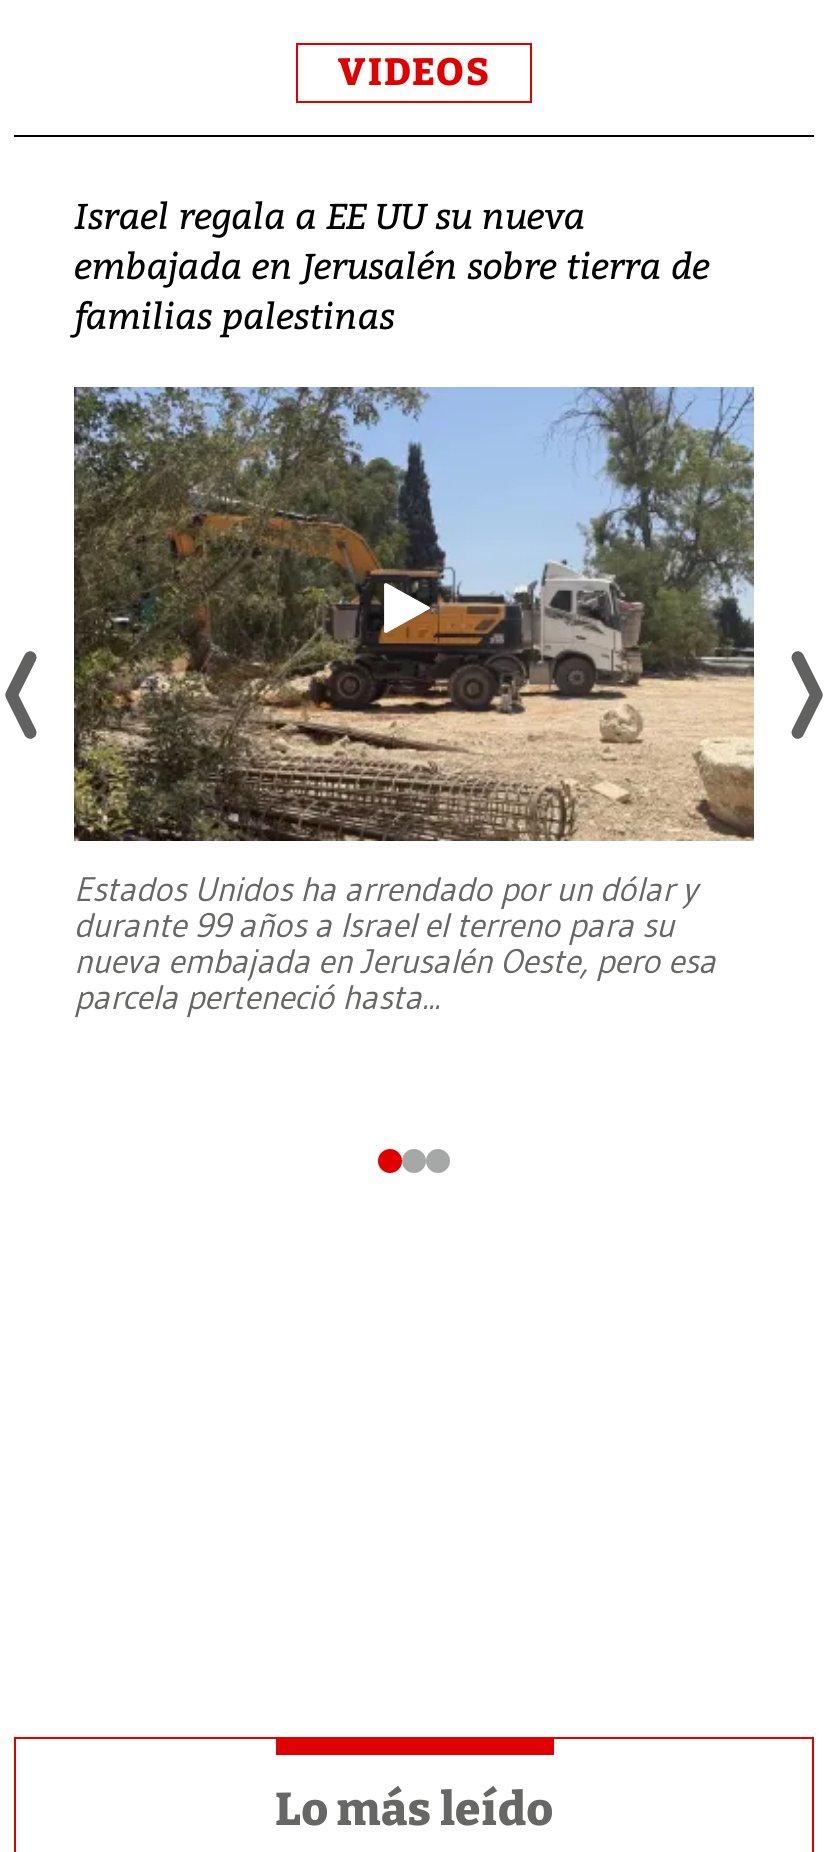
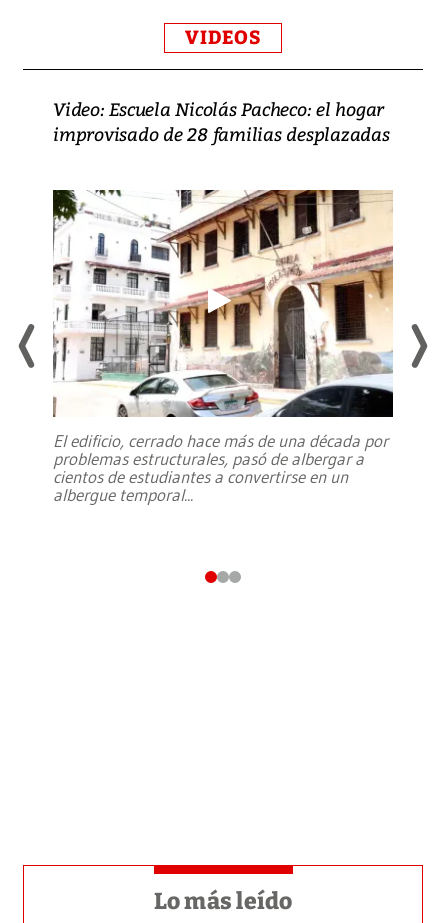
[74,188,710,338] Israel regala a EE UU su nueva | embajada en Jerusalén sobre tierra de | familias palestinas -> [53,95,389,145] Video: Escuela Nicolás Pacheco: el hogar | improvisado de 28 familias desplazadas
[72,385,756,1017] [image] | Estados Unidos ha arrendado por un dólar y | durante 99 años a Israel el terreno para su | nueva embajada en Jerusalén Oeste, pero esa | parcela perteneció hasta... -> [53,189,394,505] [image] | El edificio, cerrado hace más de una década por | problemas estructurales, pasó de albergar a | cientos de estudiantes a convertirse en un | albergue temporal...

